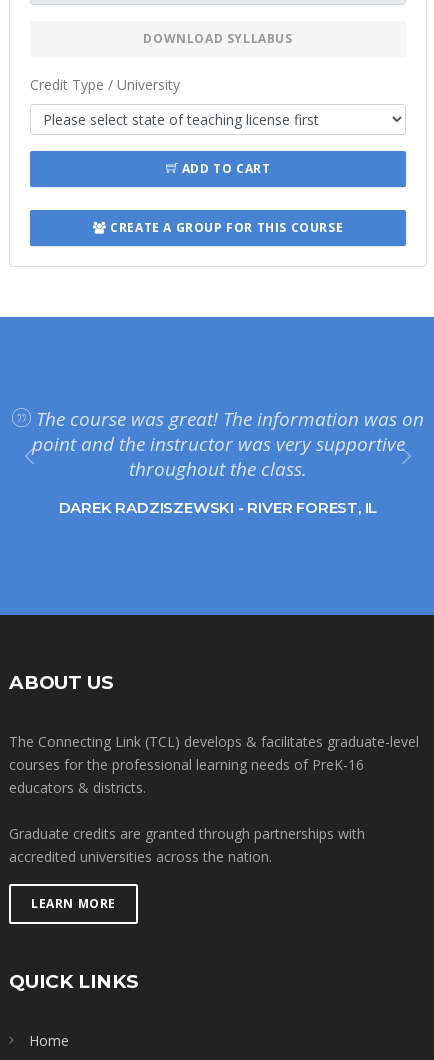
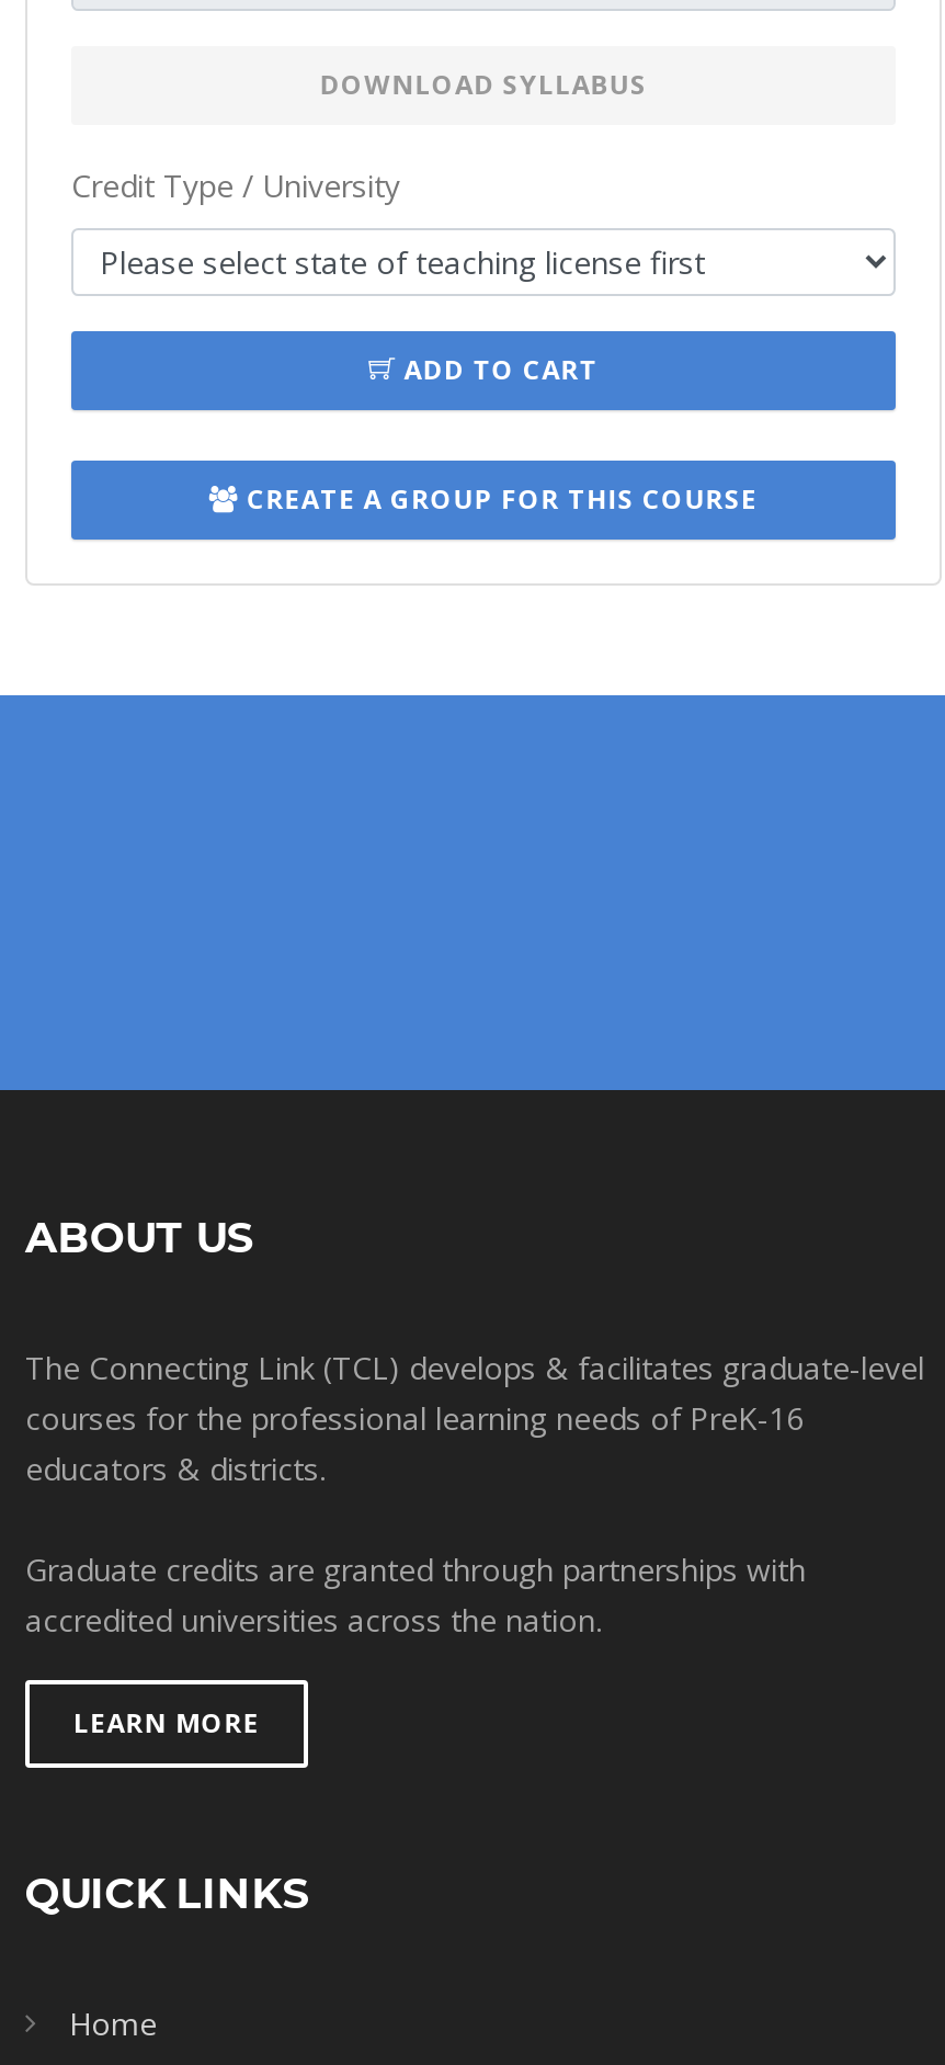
[31,406,424,517] The course was great! The information was on | point and the instructor was very supportive | throughout the class. | DAREK RADZISZEWSKI - RIVER FOREST, IL -> none

